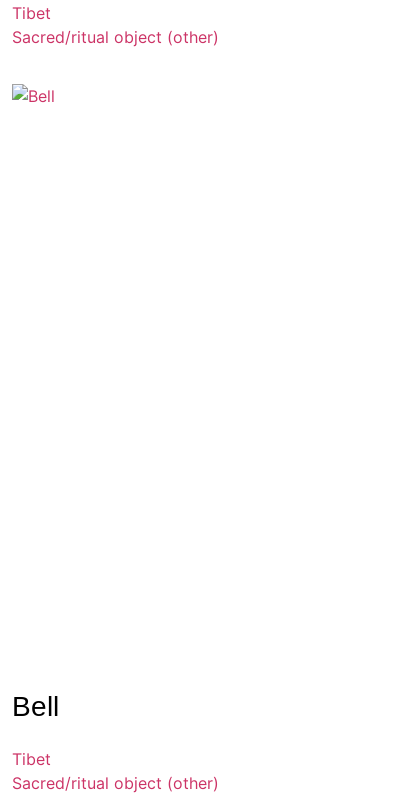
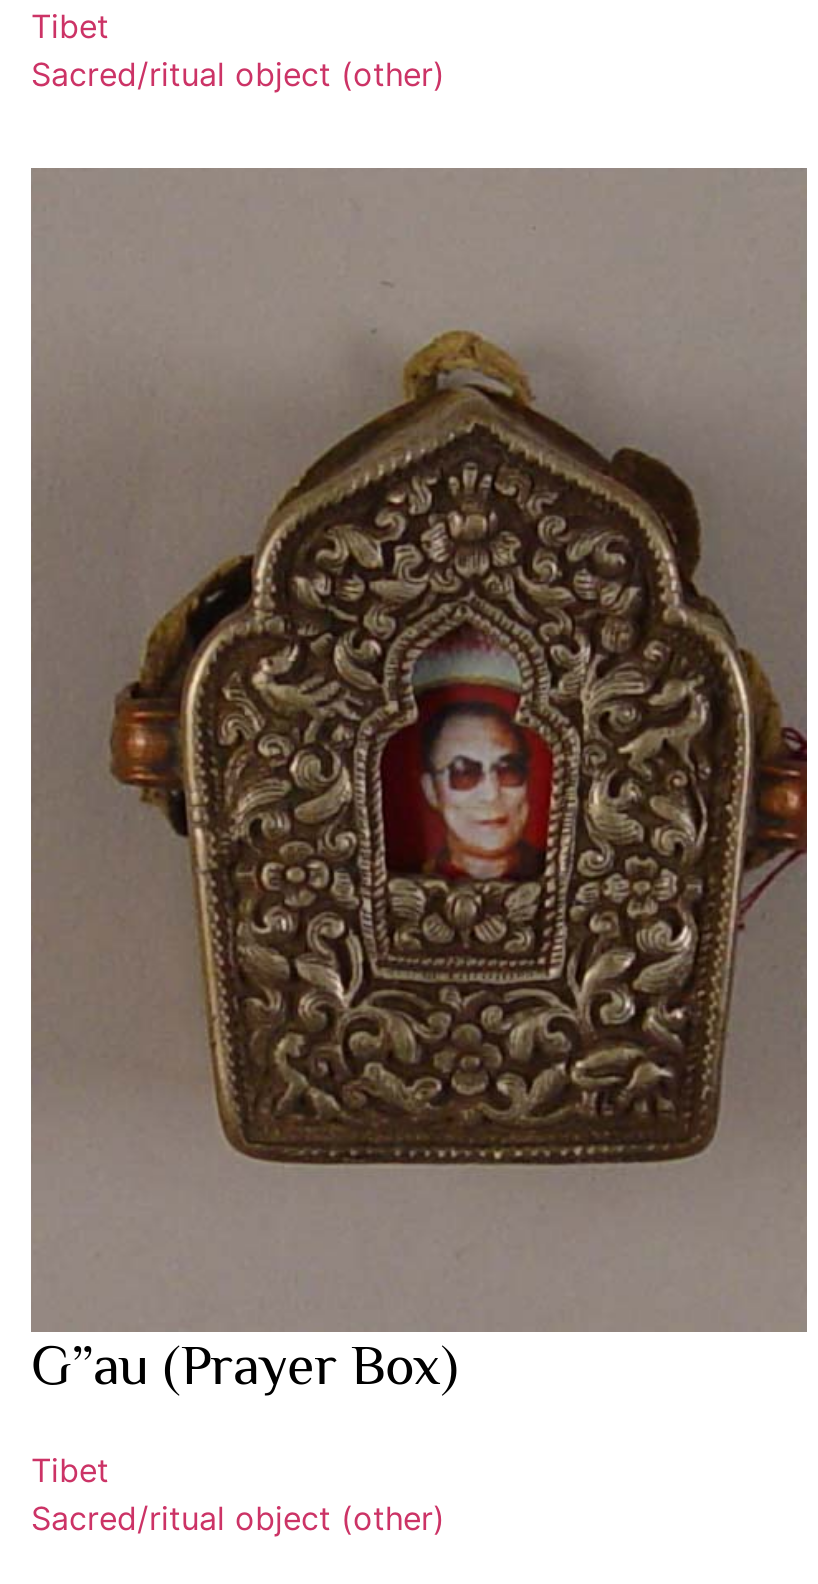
none -> [29,166,809,1334] [image]
[12,691,59,722] Bell -> [31,1334,459,1396] G”au (Prayer Box)

